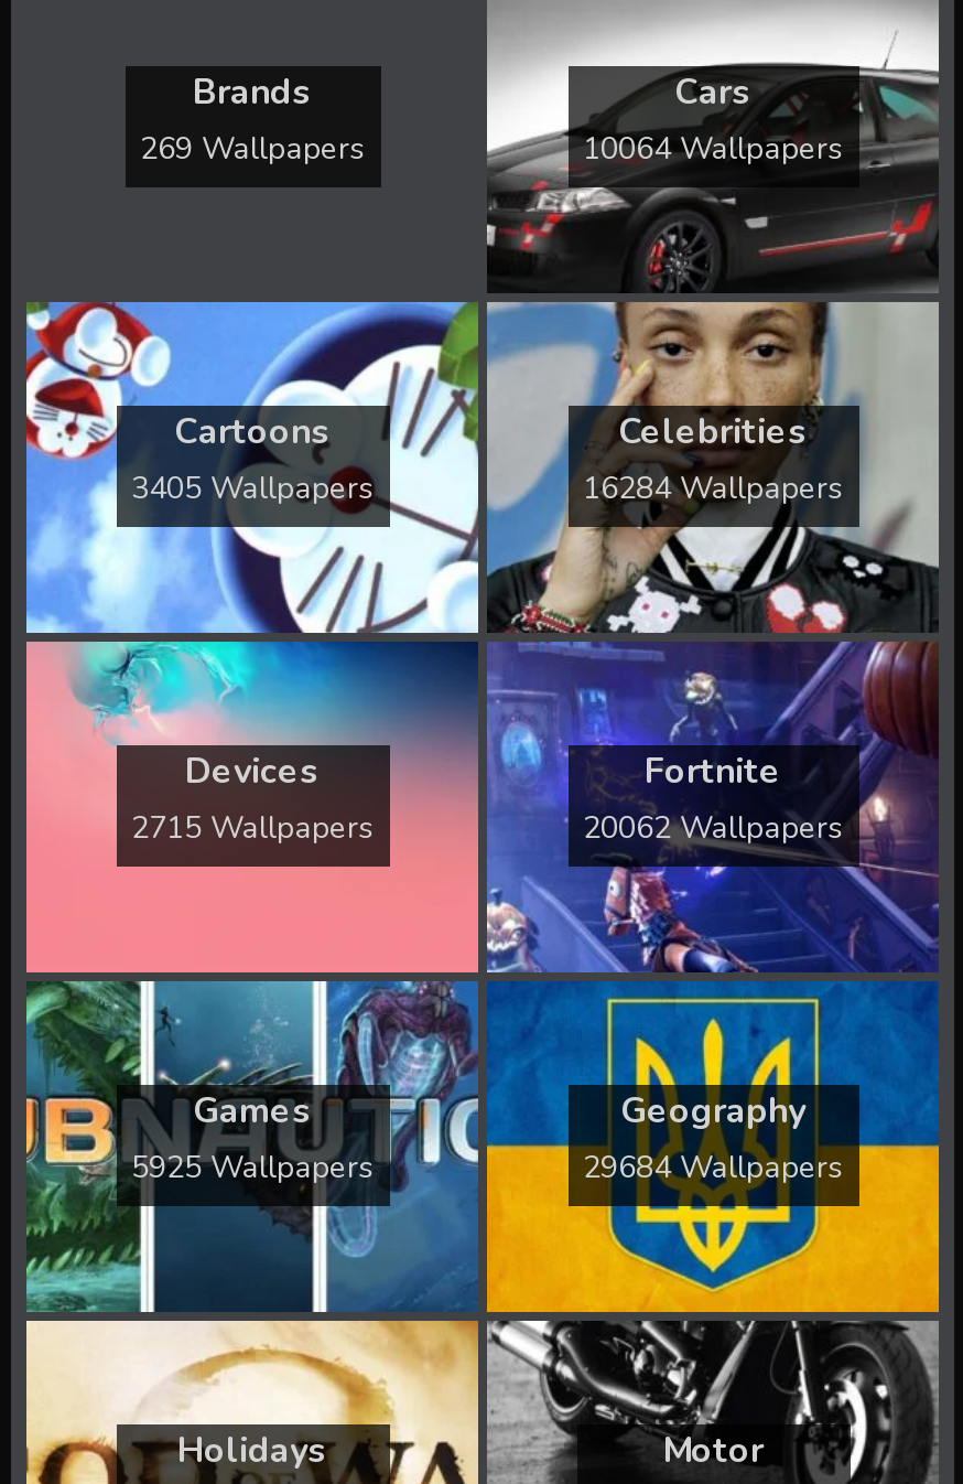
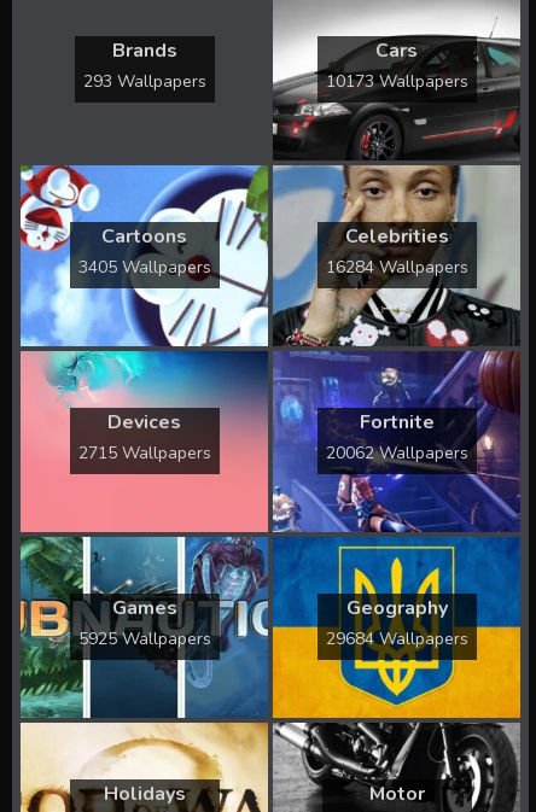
[140,128,365,170] 269 Wallpapers -> [83,70,206,93] 293 Wallpapers
[583,128,843,170] 10064 Wallpapers -> [325,70,468,93] 10173 Wallpapers

